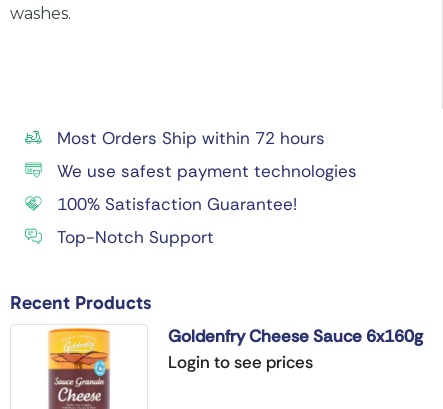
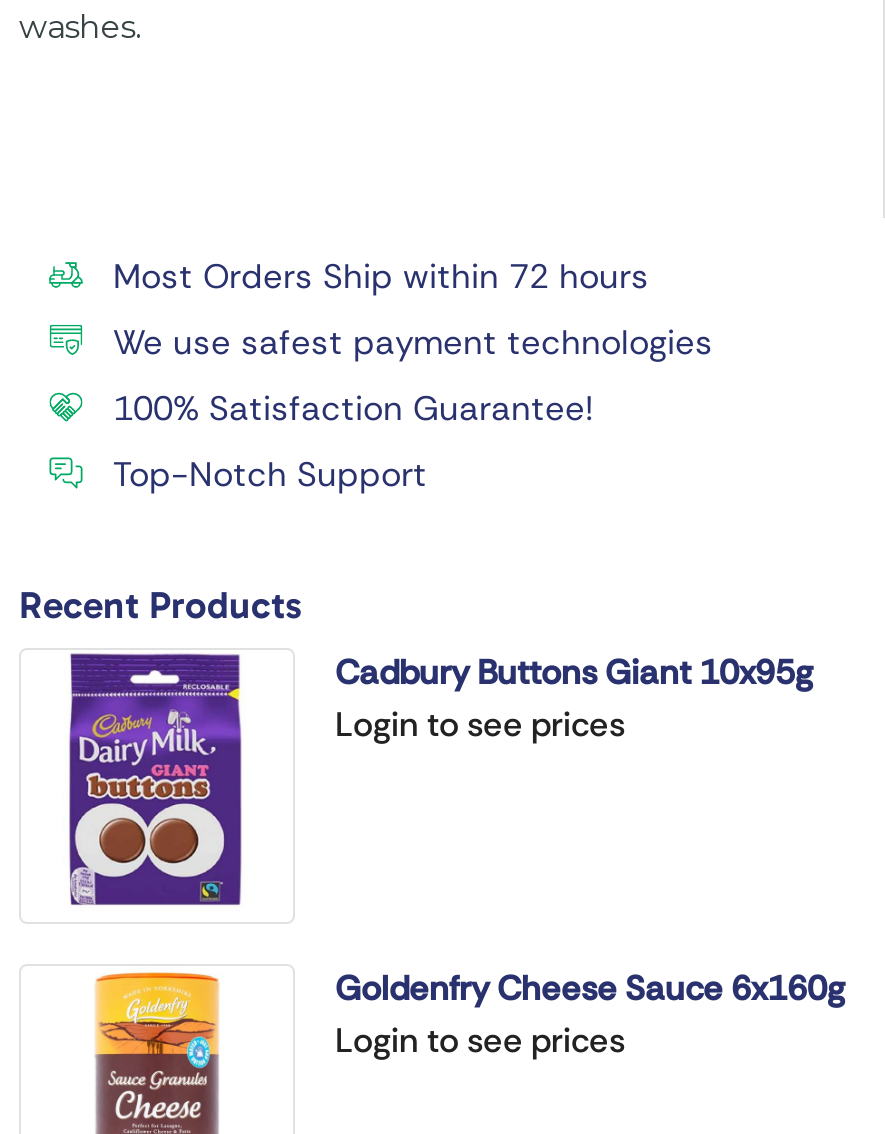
none -> [67,652,243,908] [image]
none -> [335,651,813,745] Cadbury Buttons Giant 10x95g | Login to see prices

